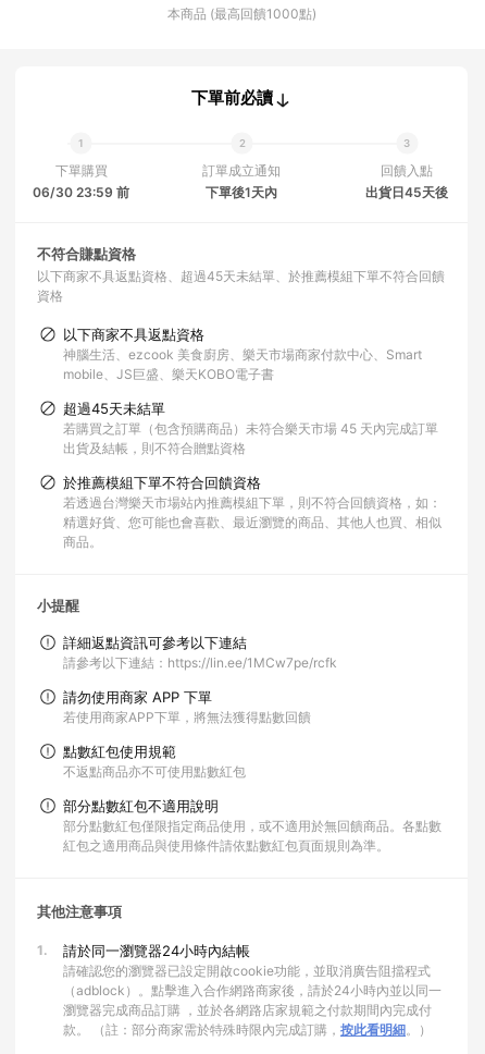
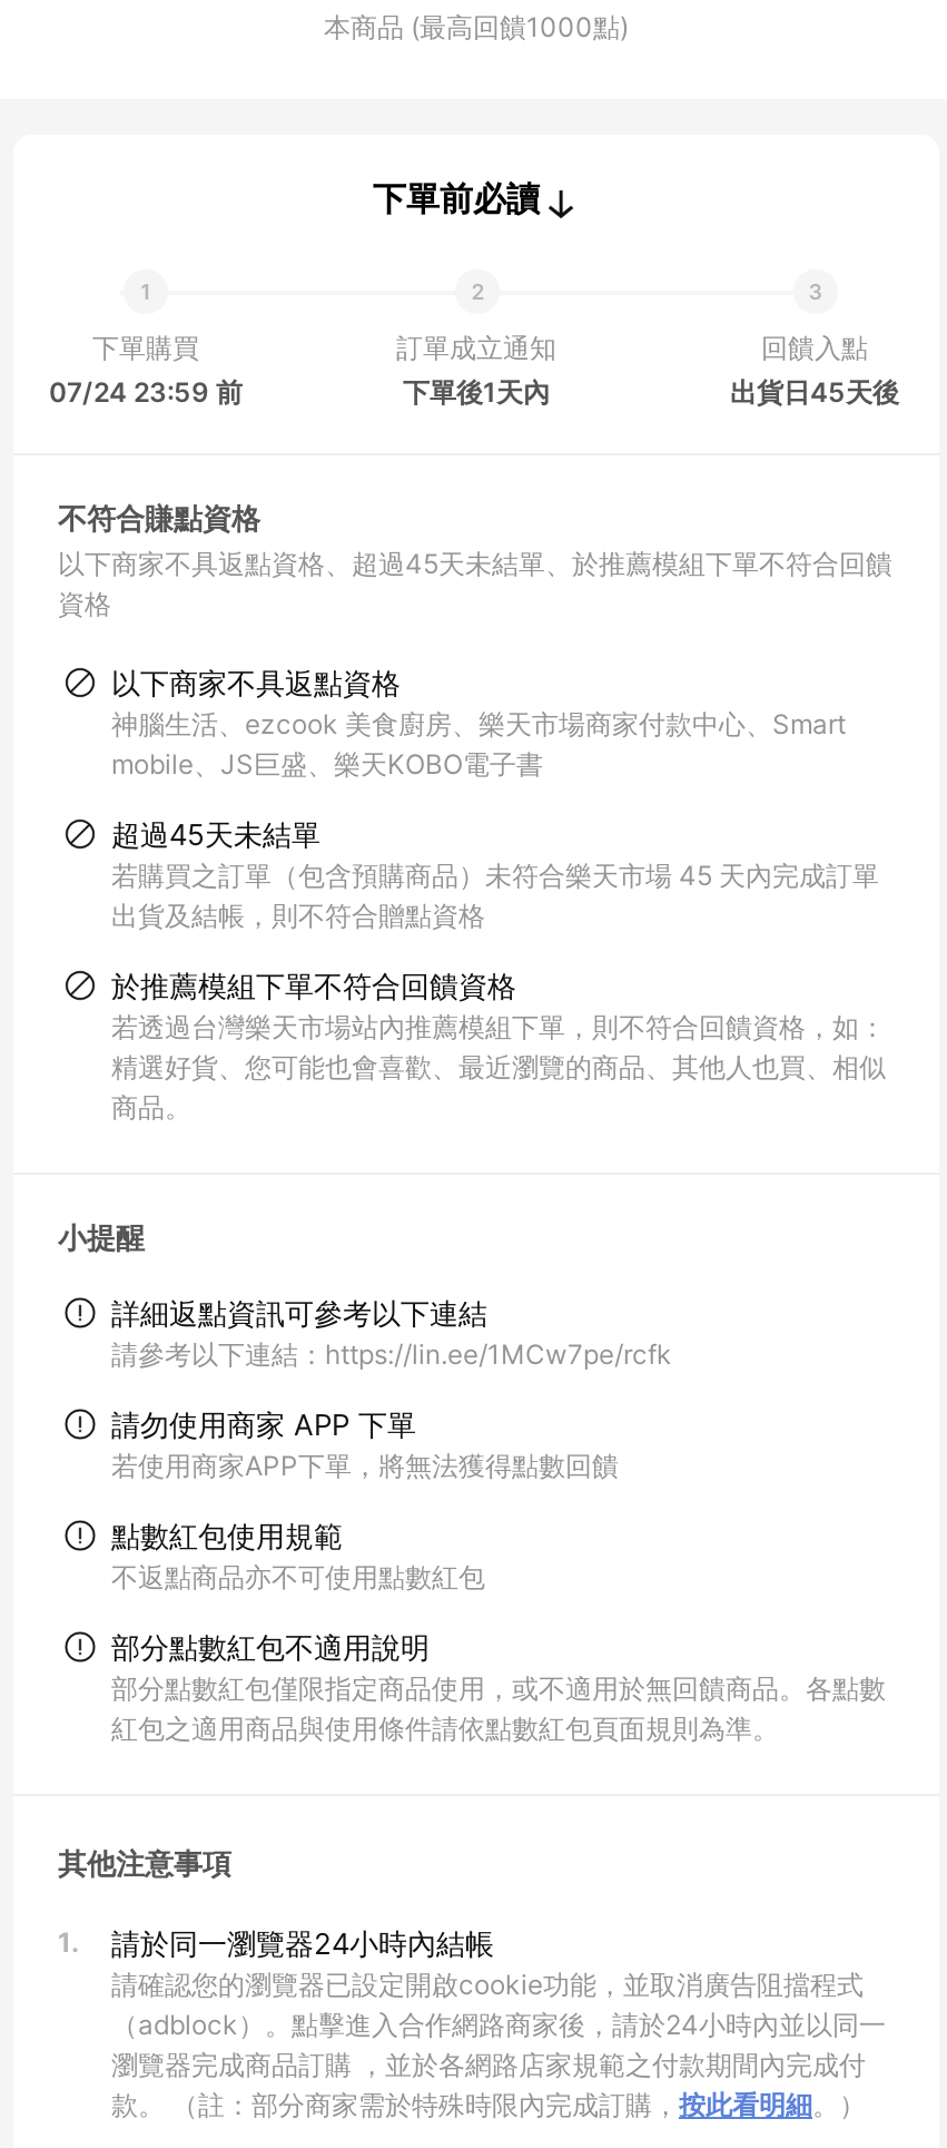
[33,184,129,200] 06/30 23:59 前 -> [49,375,243,409] 07/24 23:59 前

